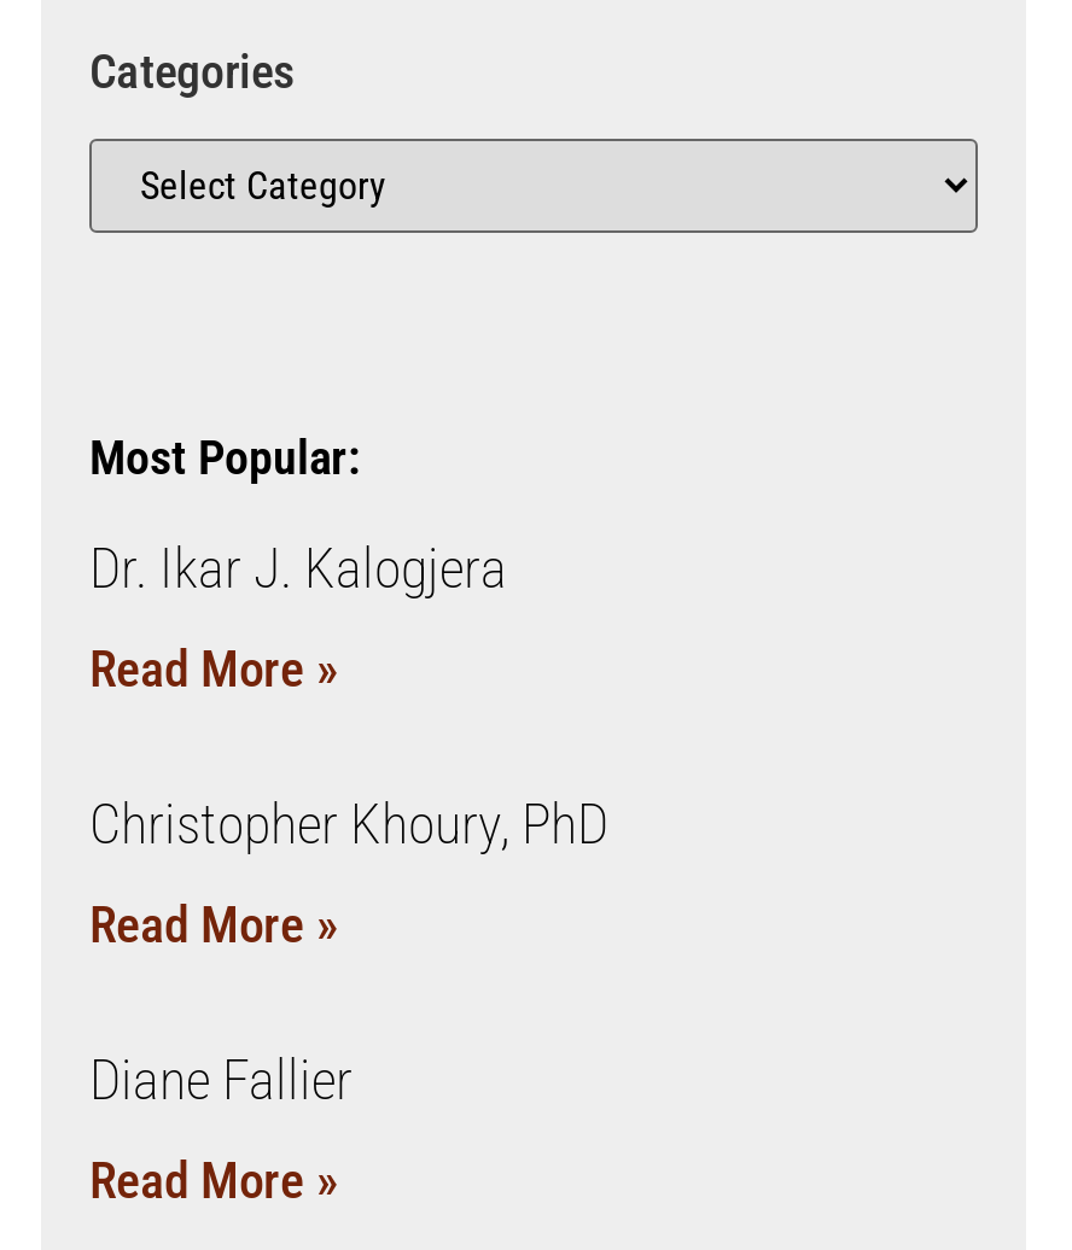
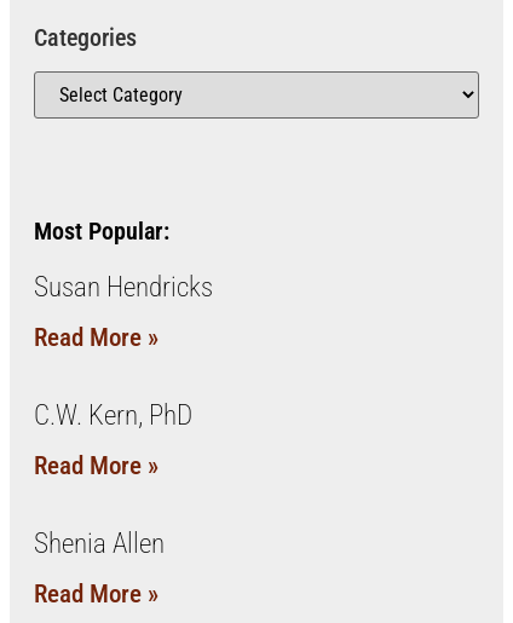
[89,536,507,601] Dr. Ikar J. Kalogjera -> [34,270,213,303] Susan Hendricks
[89,792,608,857] Christopher Khoury, PhD -> [34,399,192,431] C.W. Kern, PhD
[89,1047,353,1112] Diane Fallier -> [34,527,165,559] Shenia Allen

